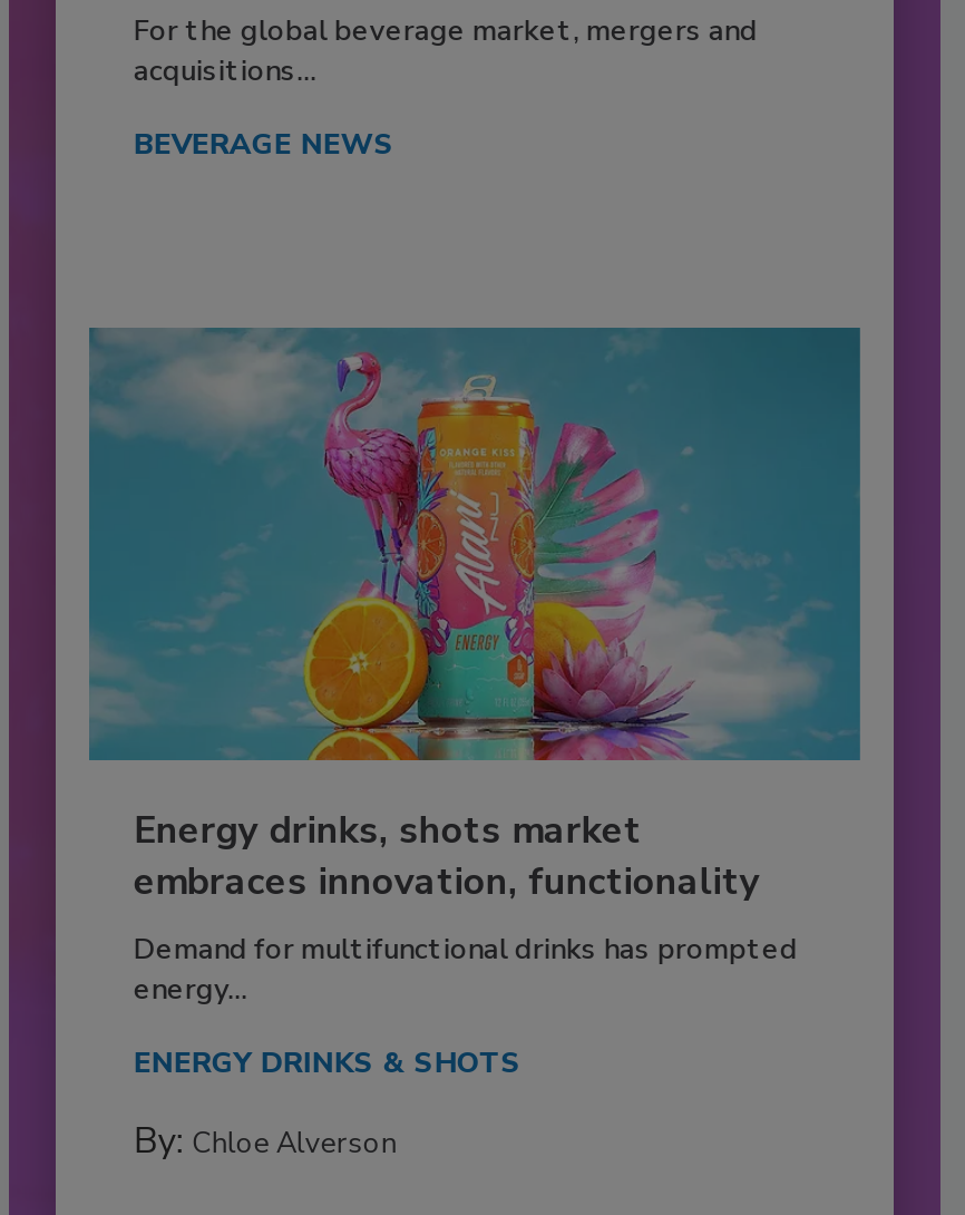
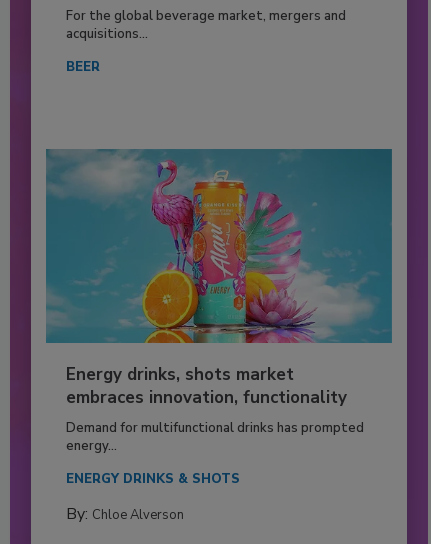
[133,124,394,164] BEVERAGE NEWS -> [66,58,100,76] BEER

